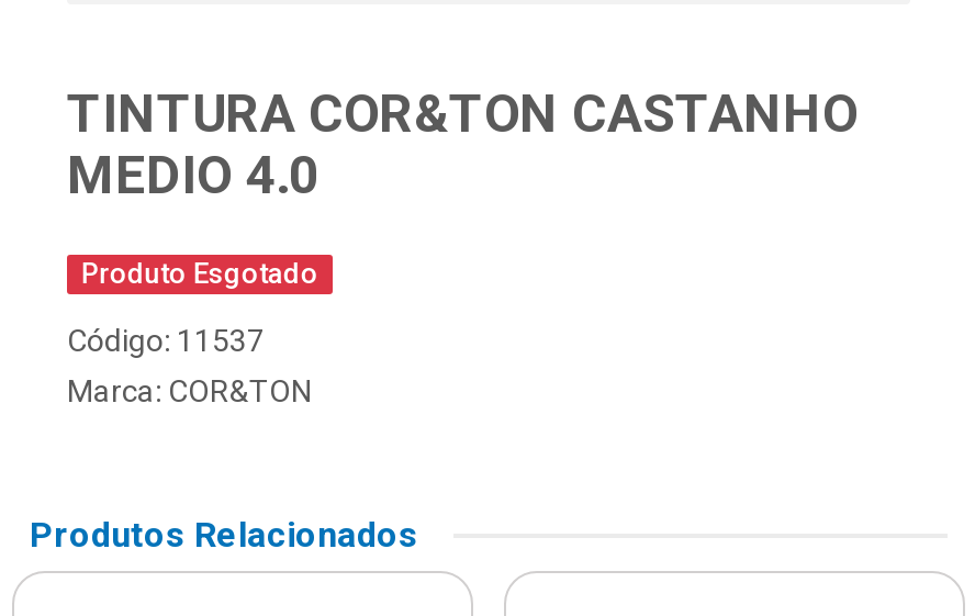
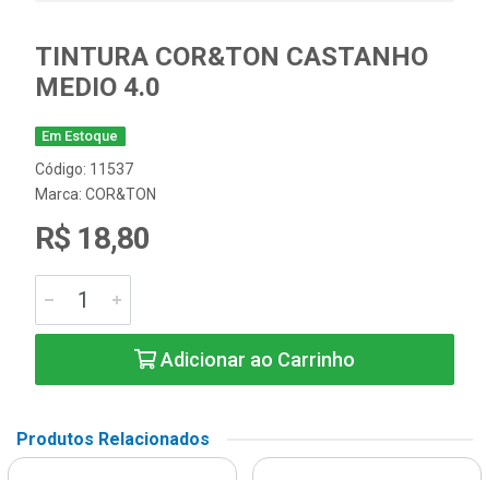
[81,257,318,290] Produto Esgotado -> [42,128,118,144] Em Estoque
none -> [35,220,150,256] R$ 18,80
none -> [156,348,355,371] Adicionar ao Carrinho

